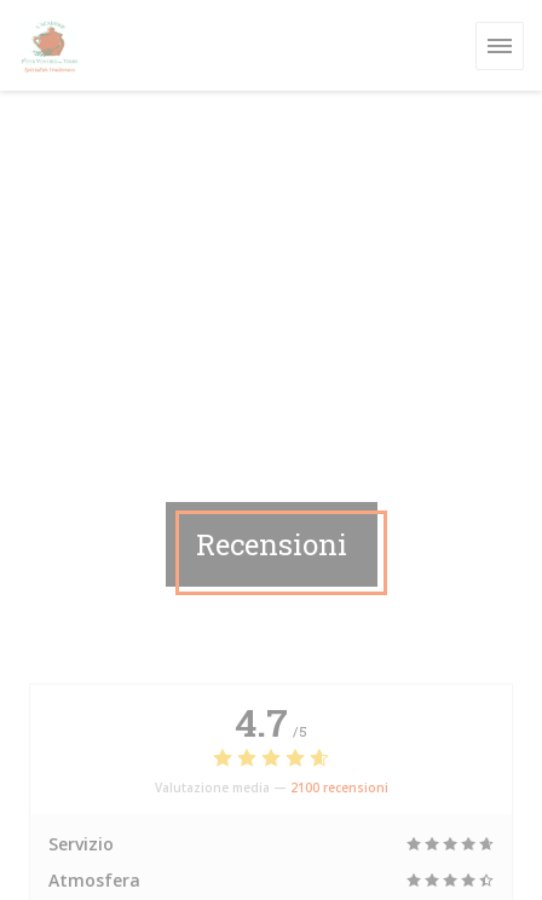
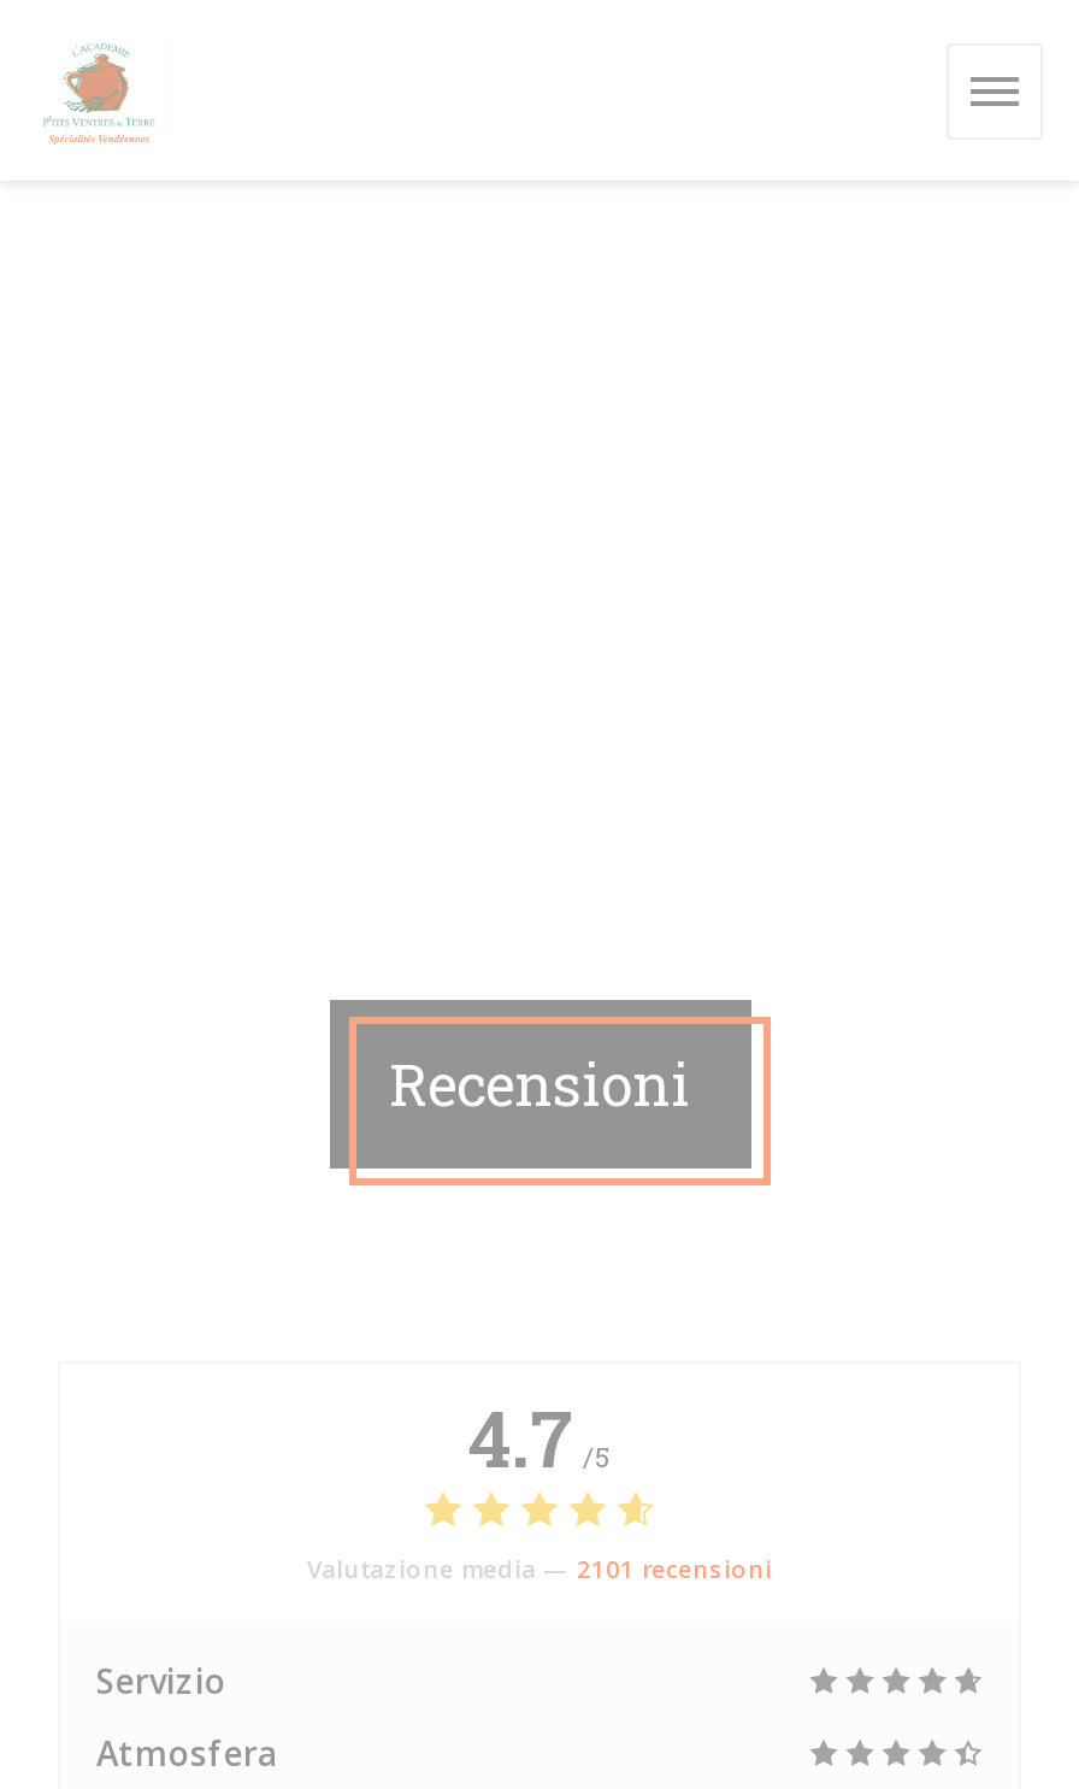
[154,779,388,796] Valutazione media — 2100 recensioni -> [307,1552,772,1585] Valutazione media — 2101 recensioni

